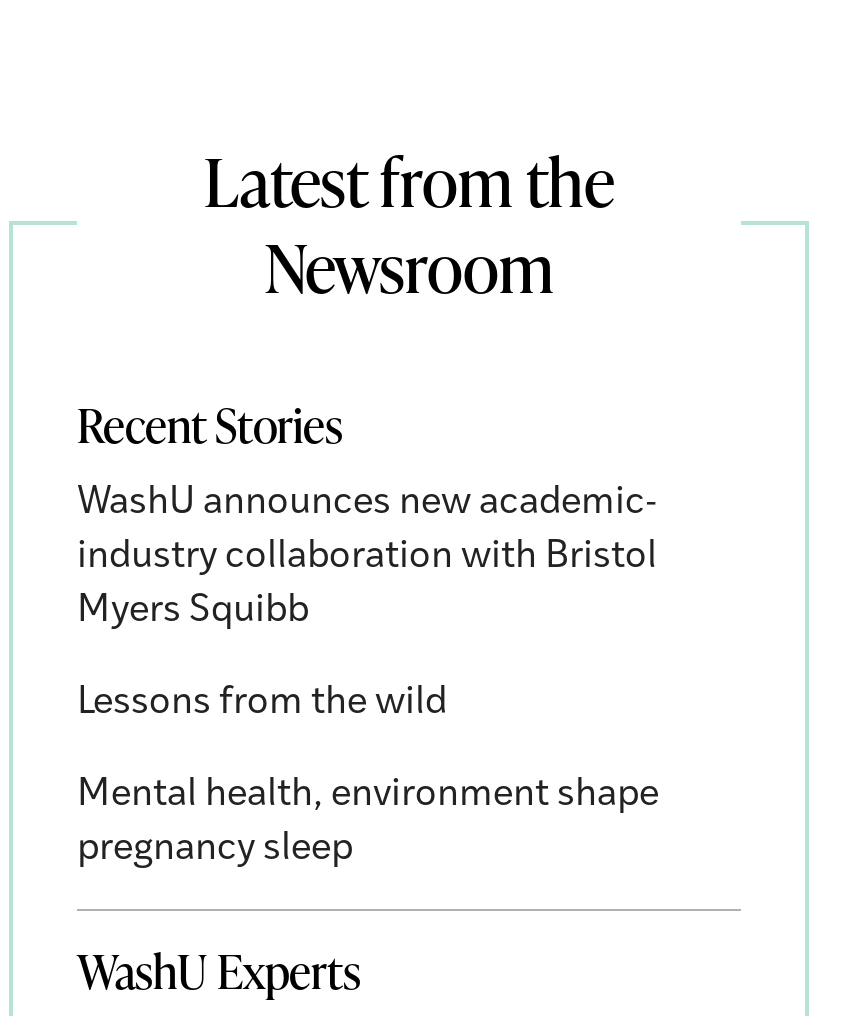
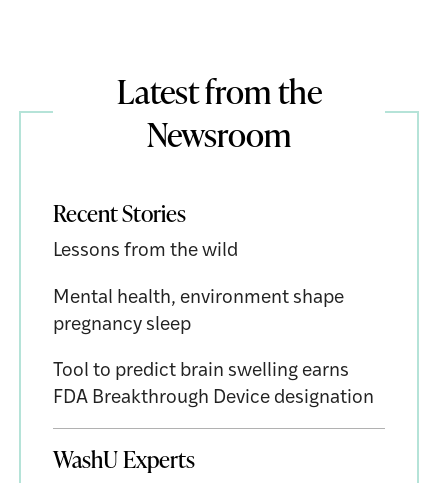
[77,485,657,631] WashU announces new academic- | industry collaboration with Bristol | Myers Squibb -> none
moved [77,685,659,870] -> [53,242,344,335]: Lessons from the wild | Mental health, environment shape | pregnancy sleep
none -> [53,362,374,408] Tool to predict brain swelling earns | FDA Breakthrough Device designation

